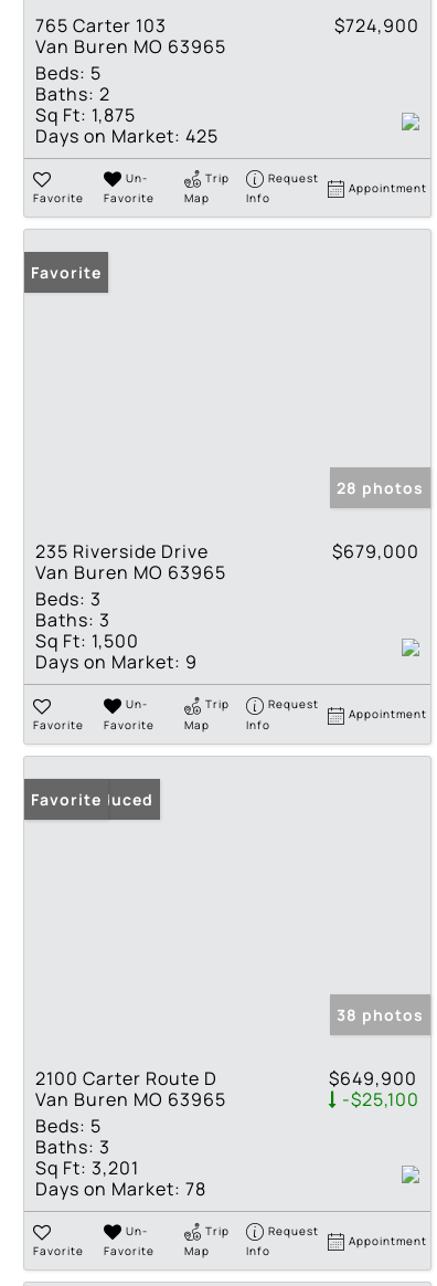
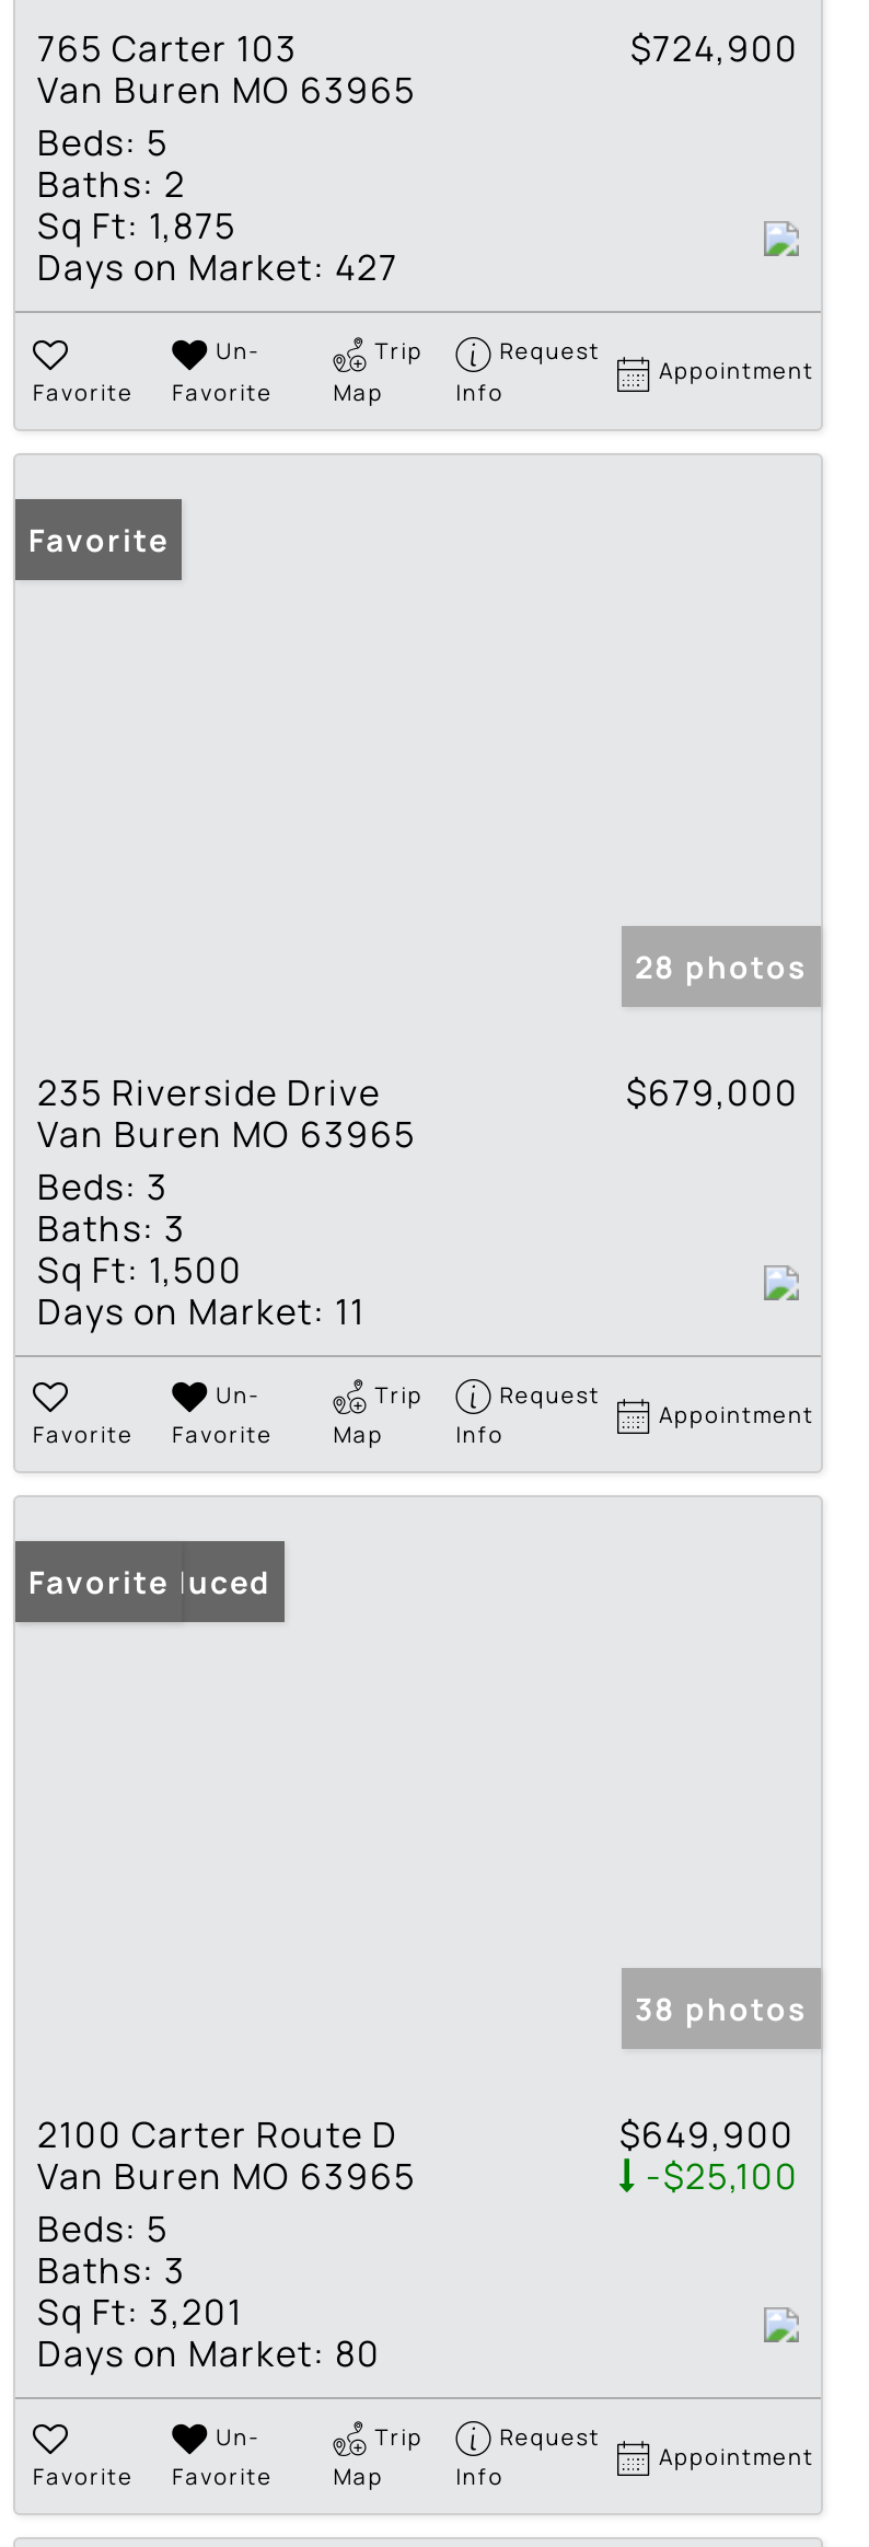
[35,124,218,148] Days on Market: 425 -> [37,245,398,293] Days on Market: 427
[35,650,198,674] Days on Market: 9 -> [37,1287,366,1335] Days on Market: 11
[35,1176,206,1201] Days on Market: 78 -> [37,2330,381,2378] Days on Market: 80

